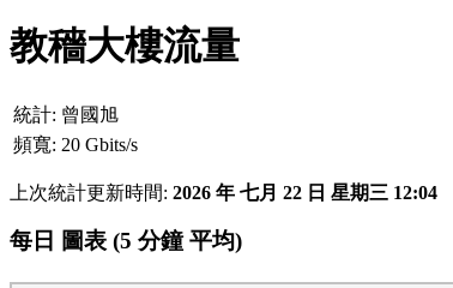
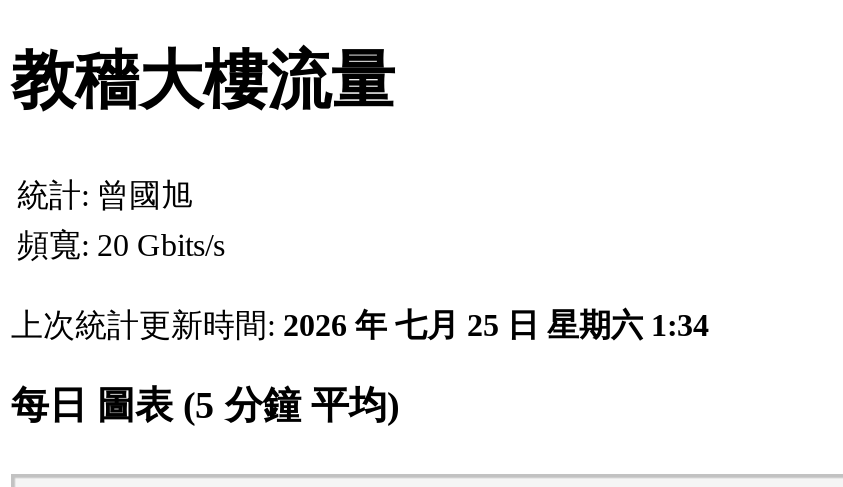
[10,182,437,203] 上次統計更新時間: 2026 年 七月 22 日 星期三 12:04 -> [11,308,709,342] 上次統計更新時間: 2026 年 七月 25 日 星期六 1:34

